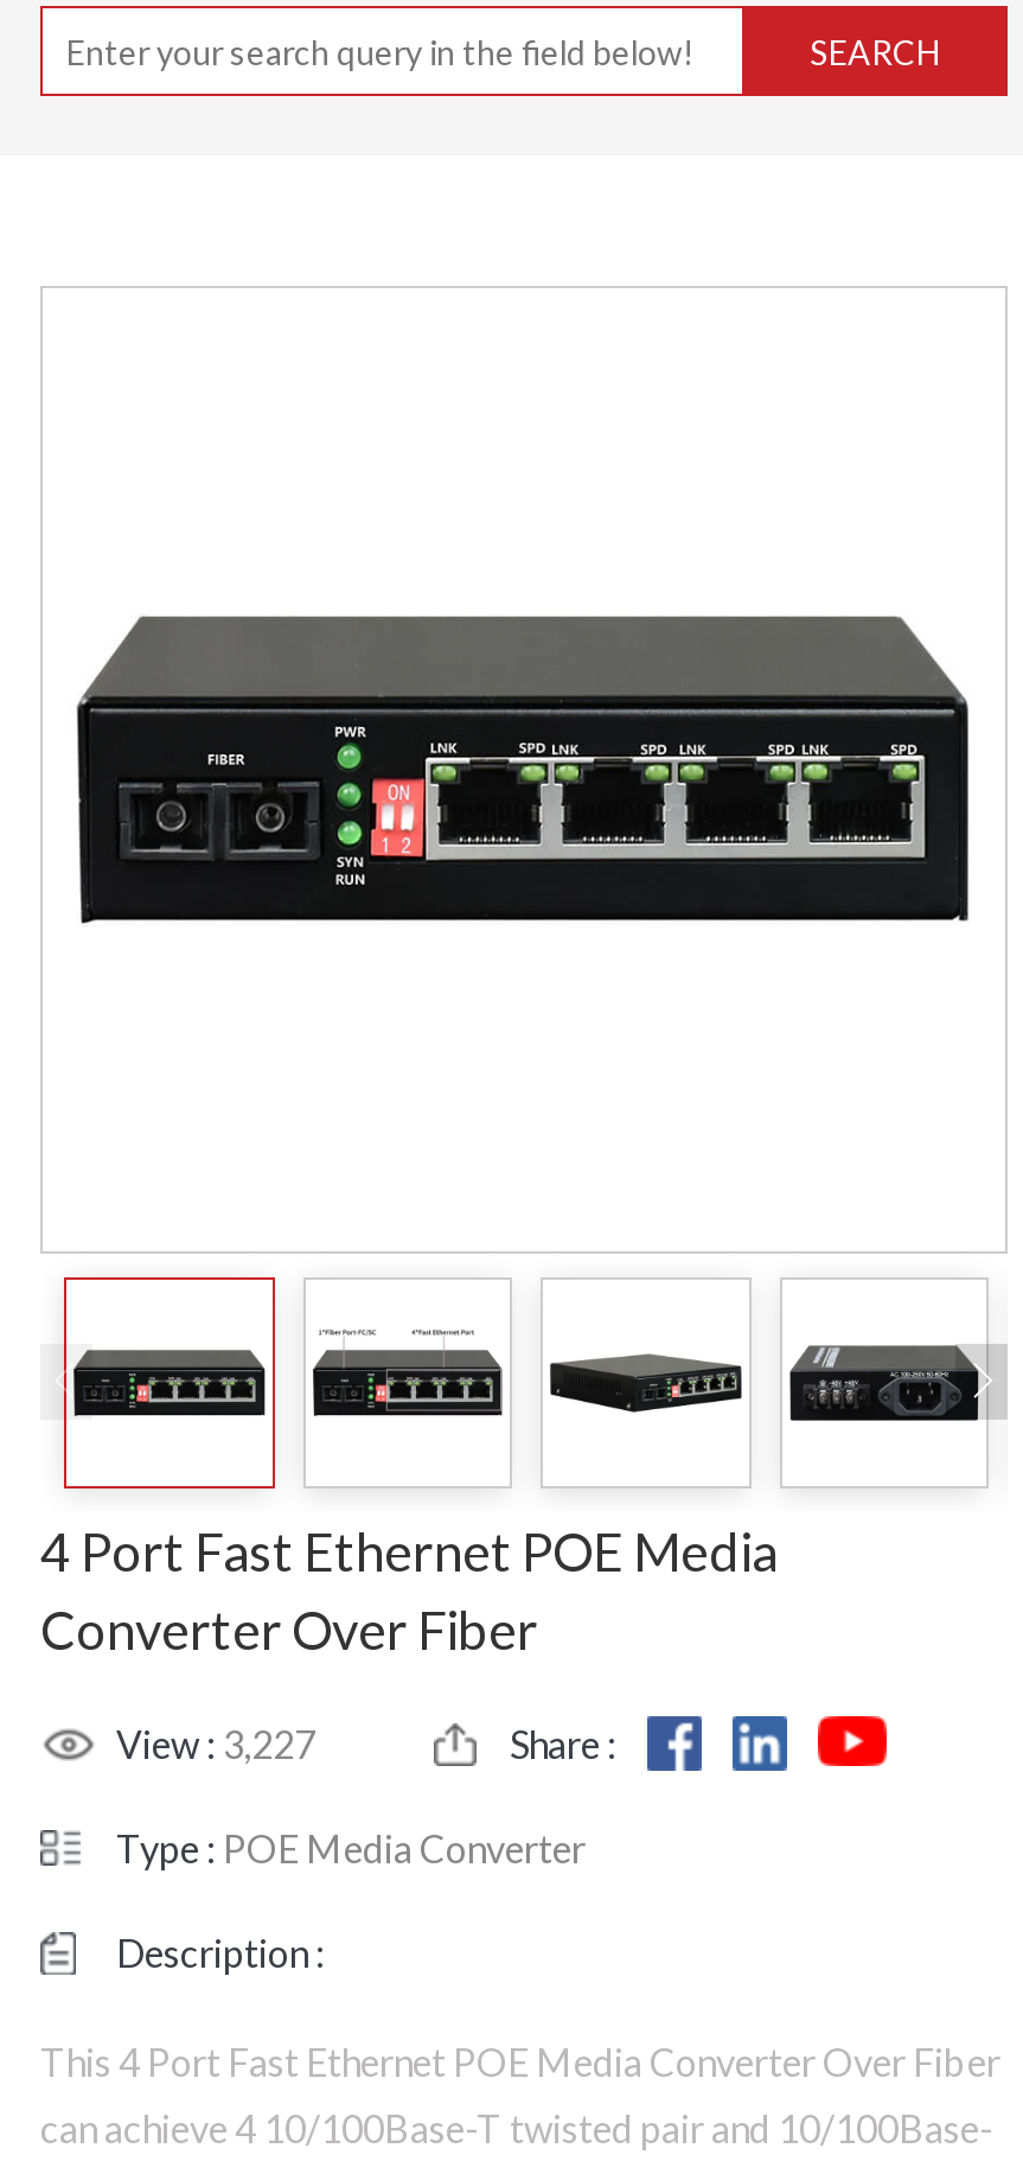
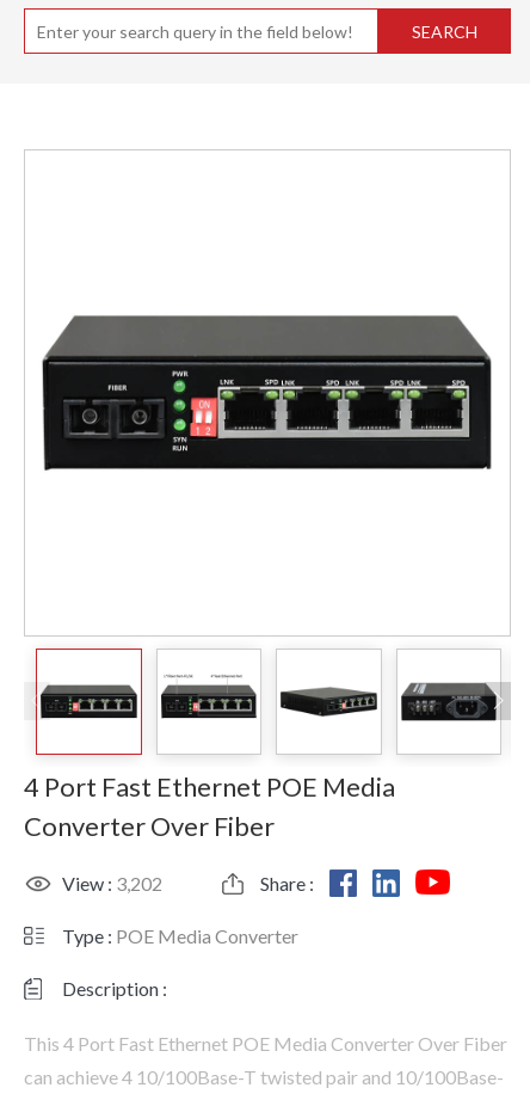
[116,1720,315,1765] View : 3,227 -> [62,871,162,894] View : 3,202

